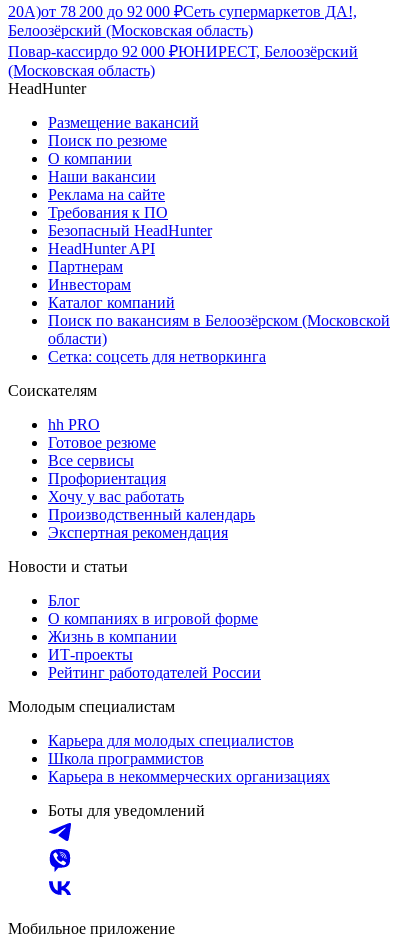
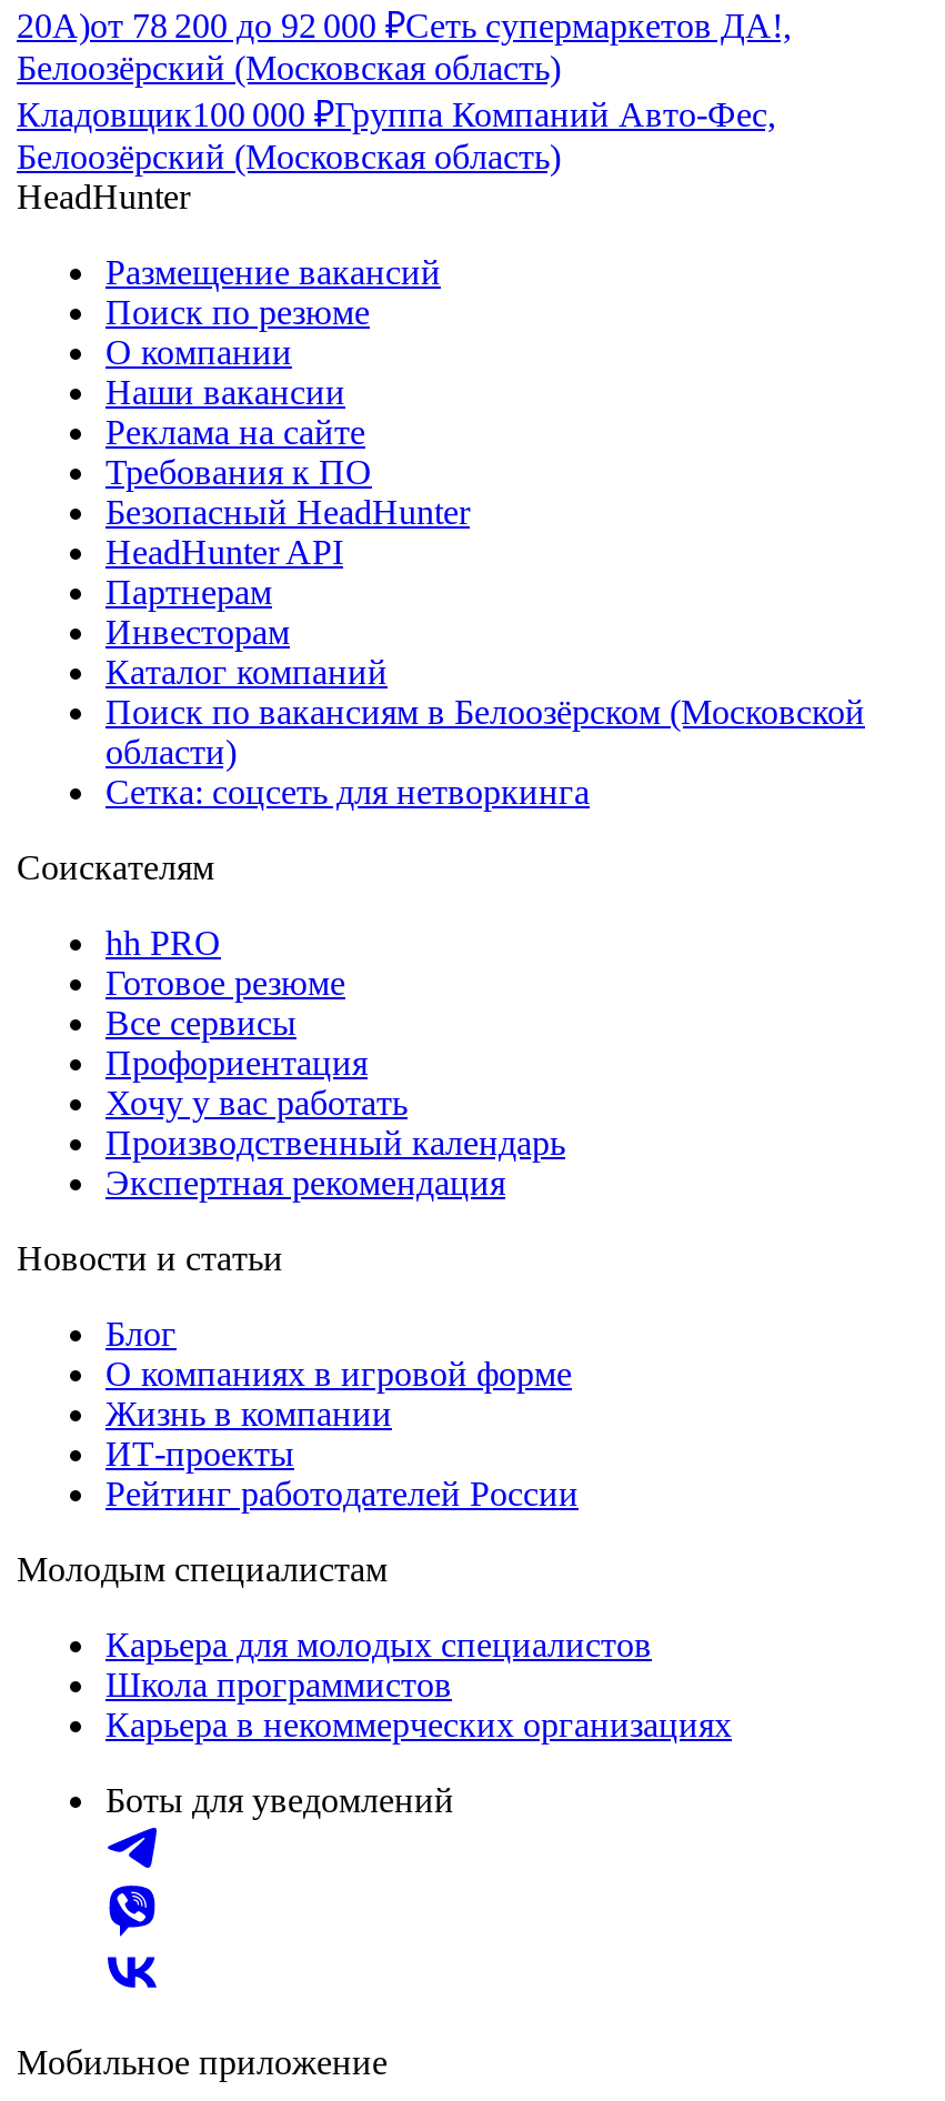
[8,43,358,79] Повар-кассирдо 92 000 ₽ЮНИРЕСТ, Белоозёрский | (Московская область) -> [17,96,776,176] Кладовщик100 000 ₽Группа Компаний Авто-Фес, | Белоозёрский (Московская область)

